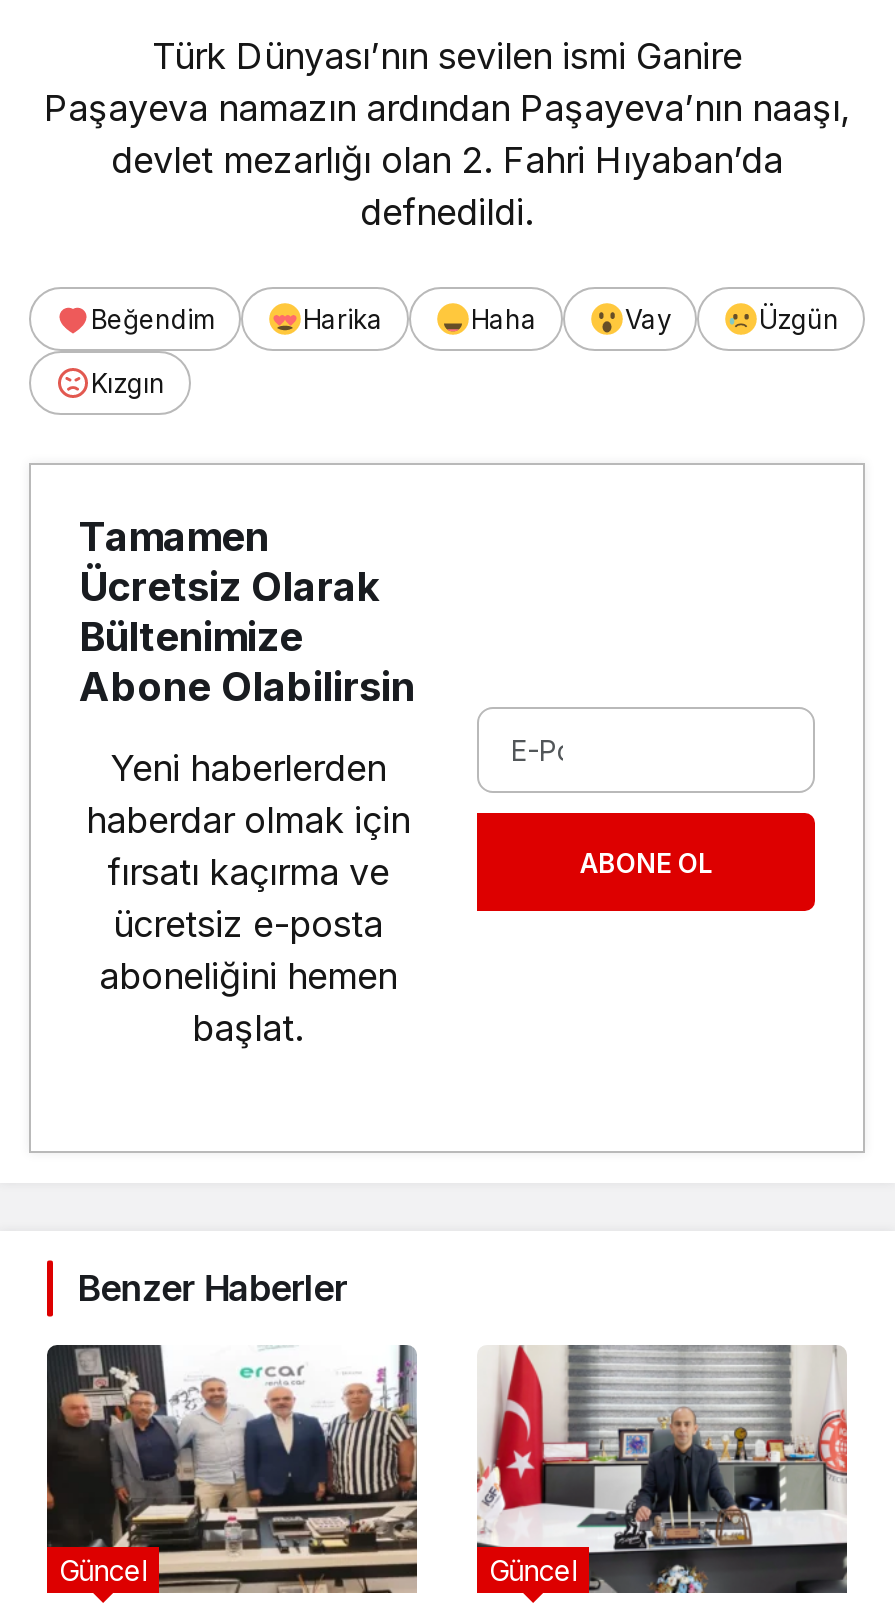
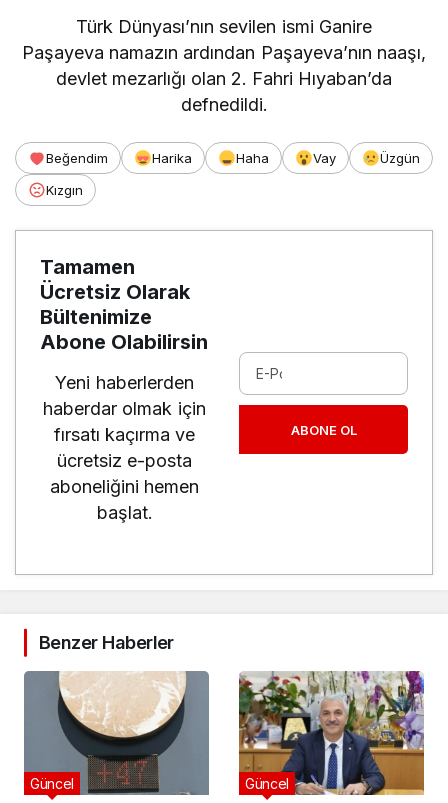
[45,1343,419,1593] [image] -> [24,670,209,795] [image]
[477,1345,849,1595] [image] -> [238,671,425,796] [image]

